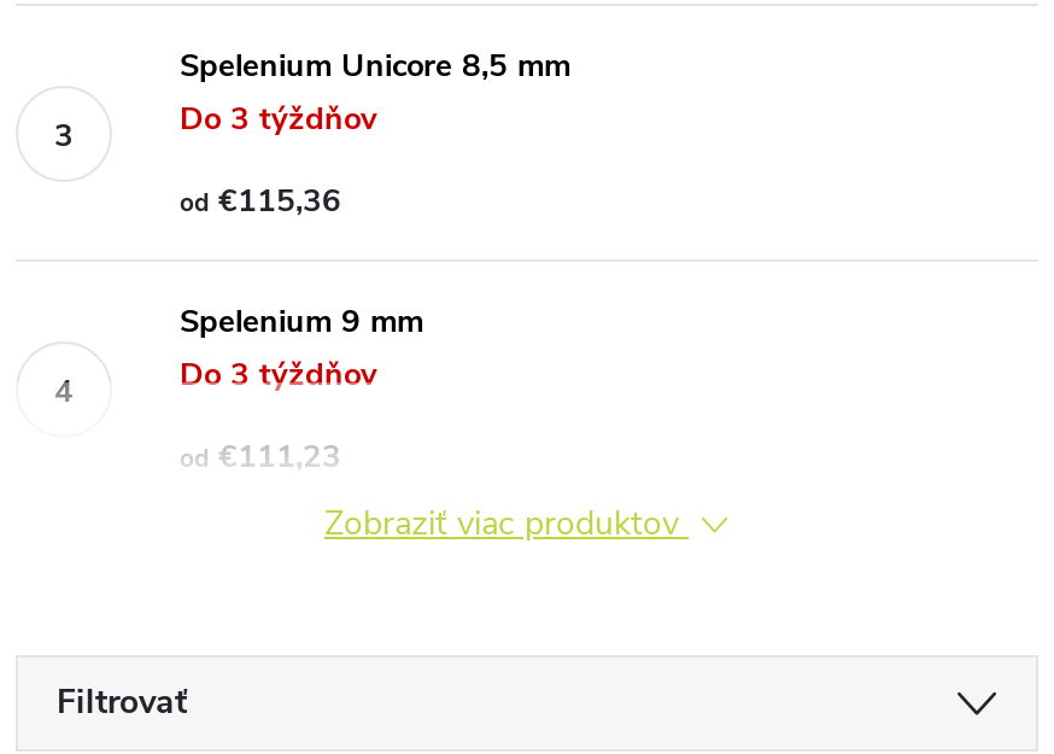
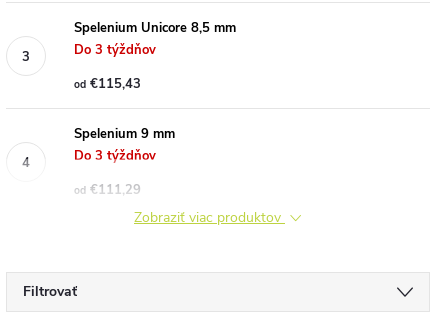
[180,180,341,223] od €115,36 -> [74,75,141,93] od €115,43
[180,436,341,479] od €111,23 -> [74,181,141,199] od €111,29

